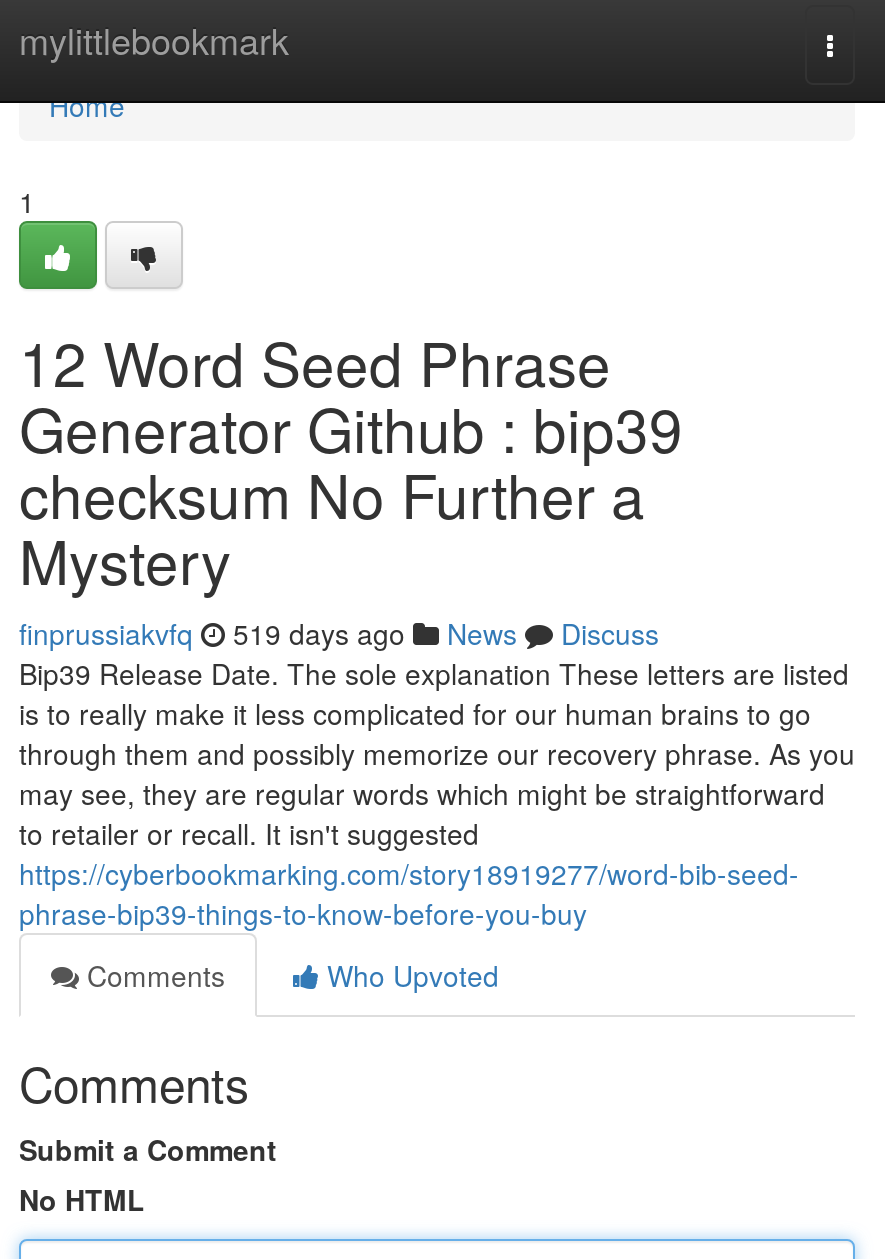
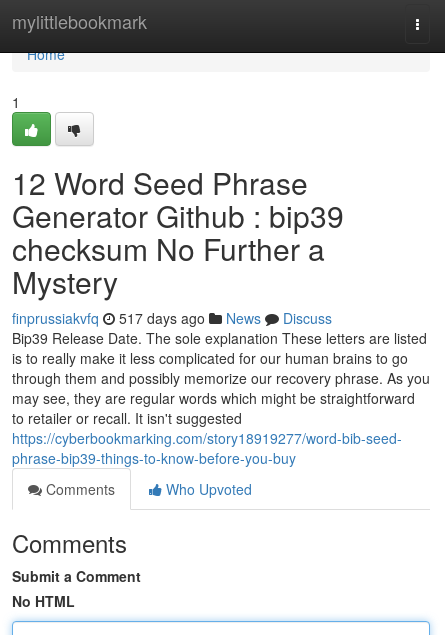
[19,613,659,653] finprussiakvfq 519 days ago News Discuss -> [12,308,332,328] finprussiakvfq 517 days ago News Discuss

